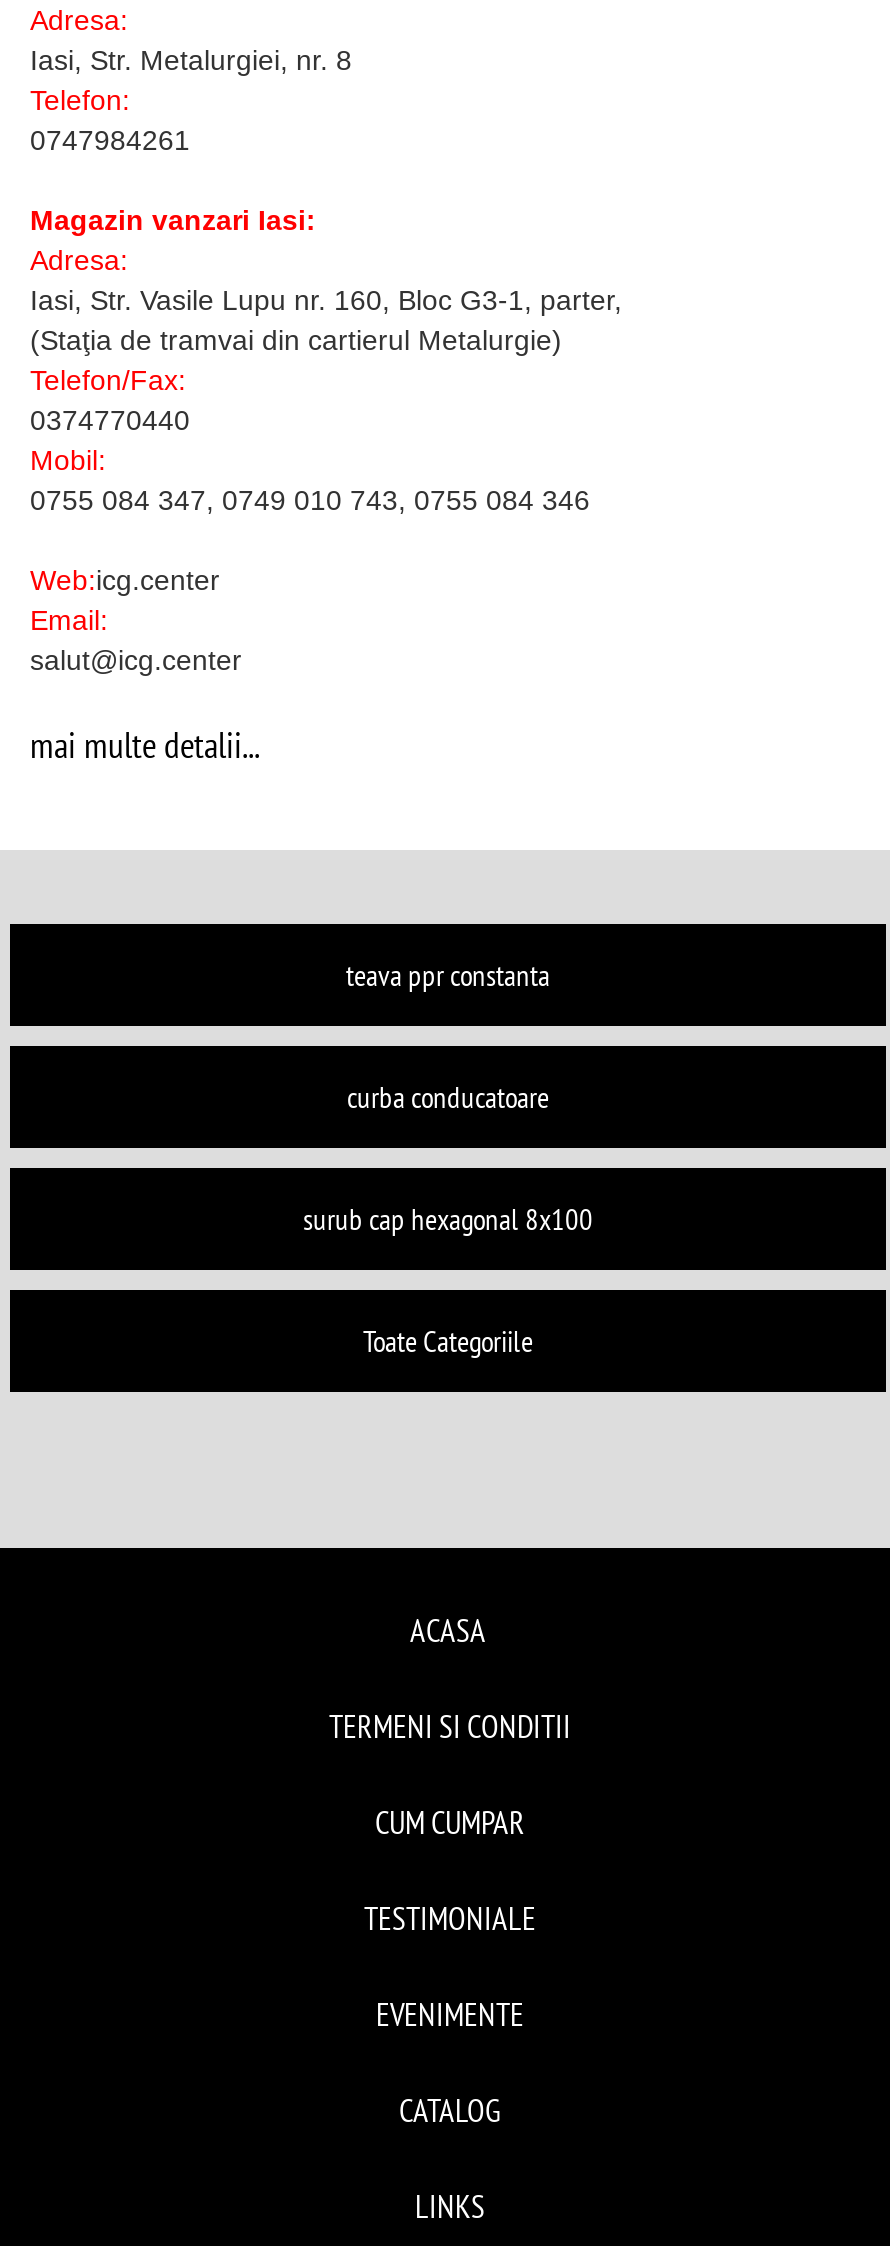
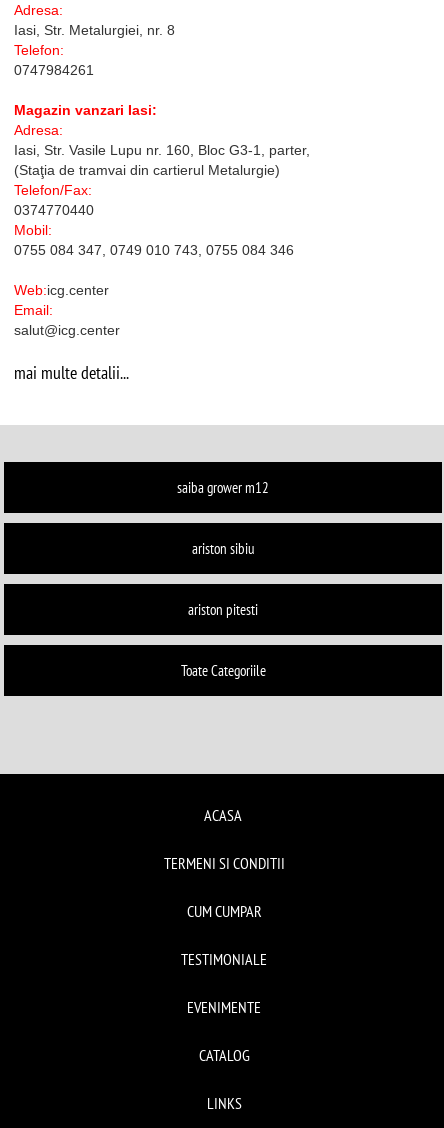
[346,956,550,994] teava ppr constanta -> [177,478,269,497] saiba grower m12
[347,1078,549,1116] curba conducatoare -> [191,539,254,558] ariston sibiu
[303,1200,593,1238] surub cap hexagonal 8x100 -> [188,600,258,619] ariston pitesti

